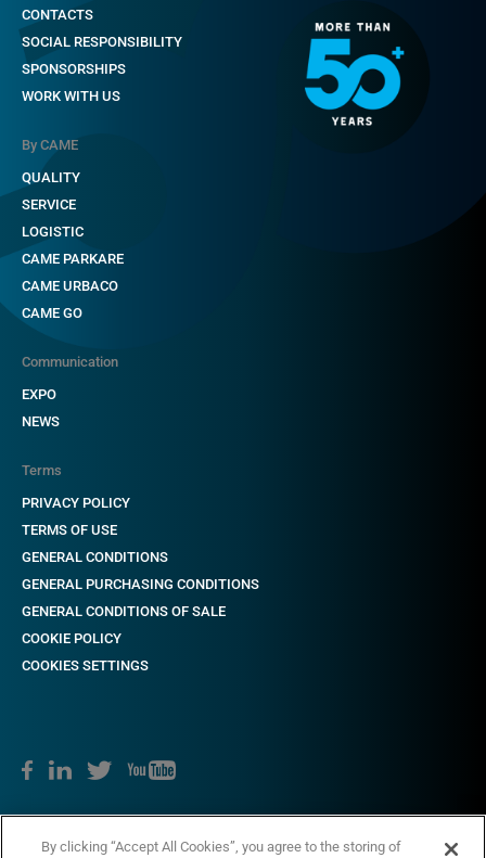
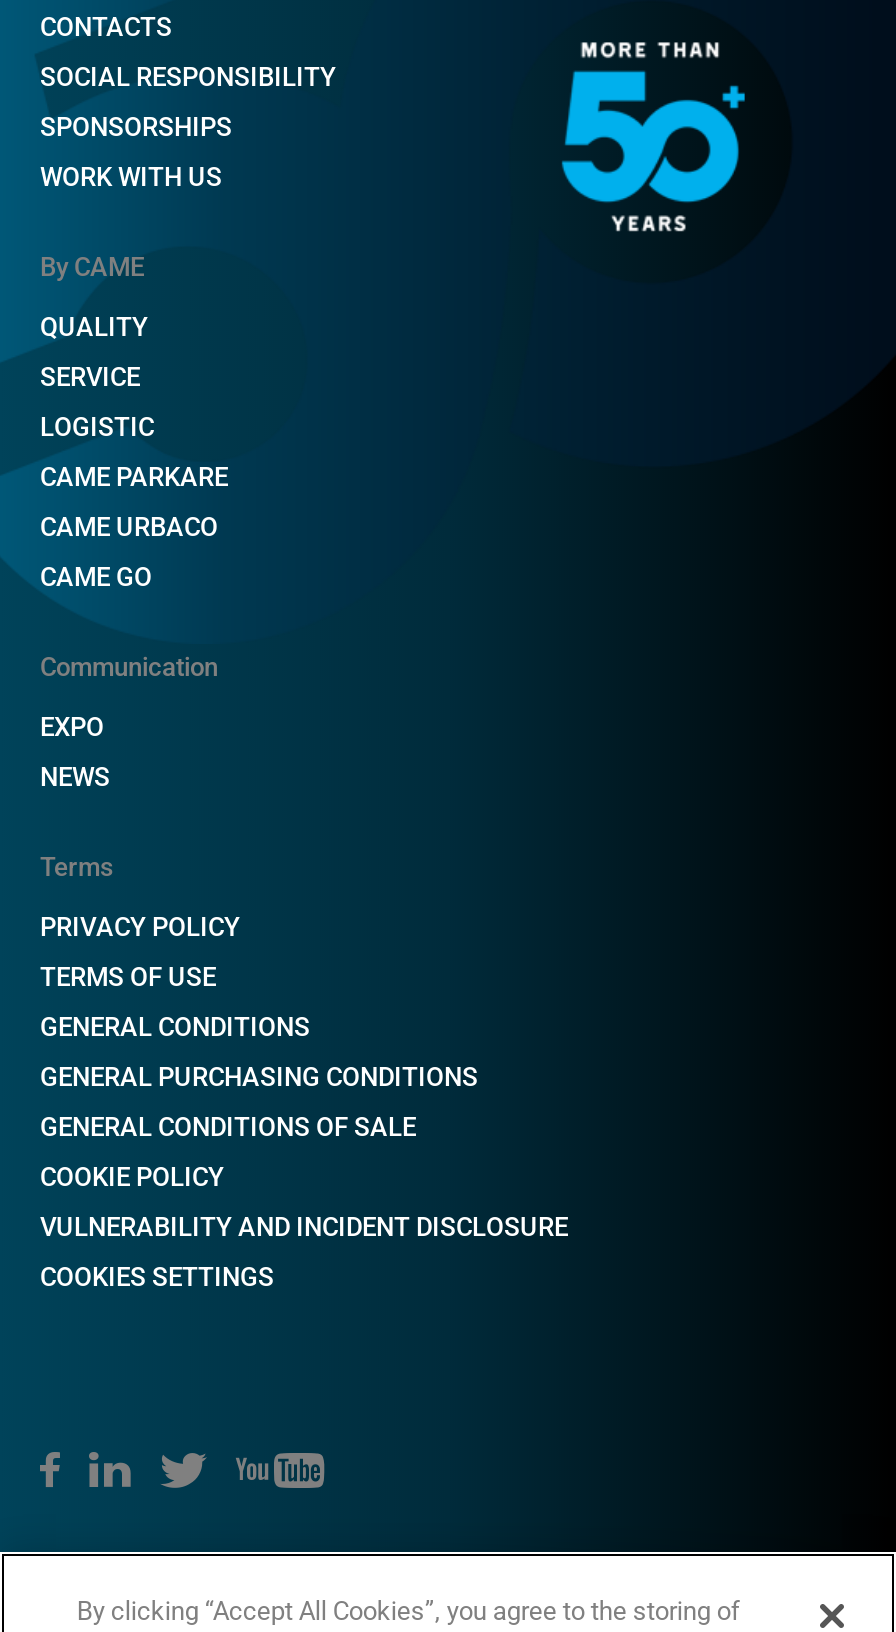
none -> [40,1212,568,1242] VULNERABILITY AND INCIDENT DISCLOSURE

